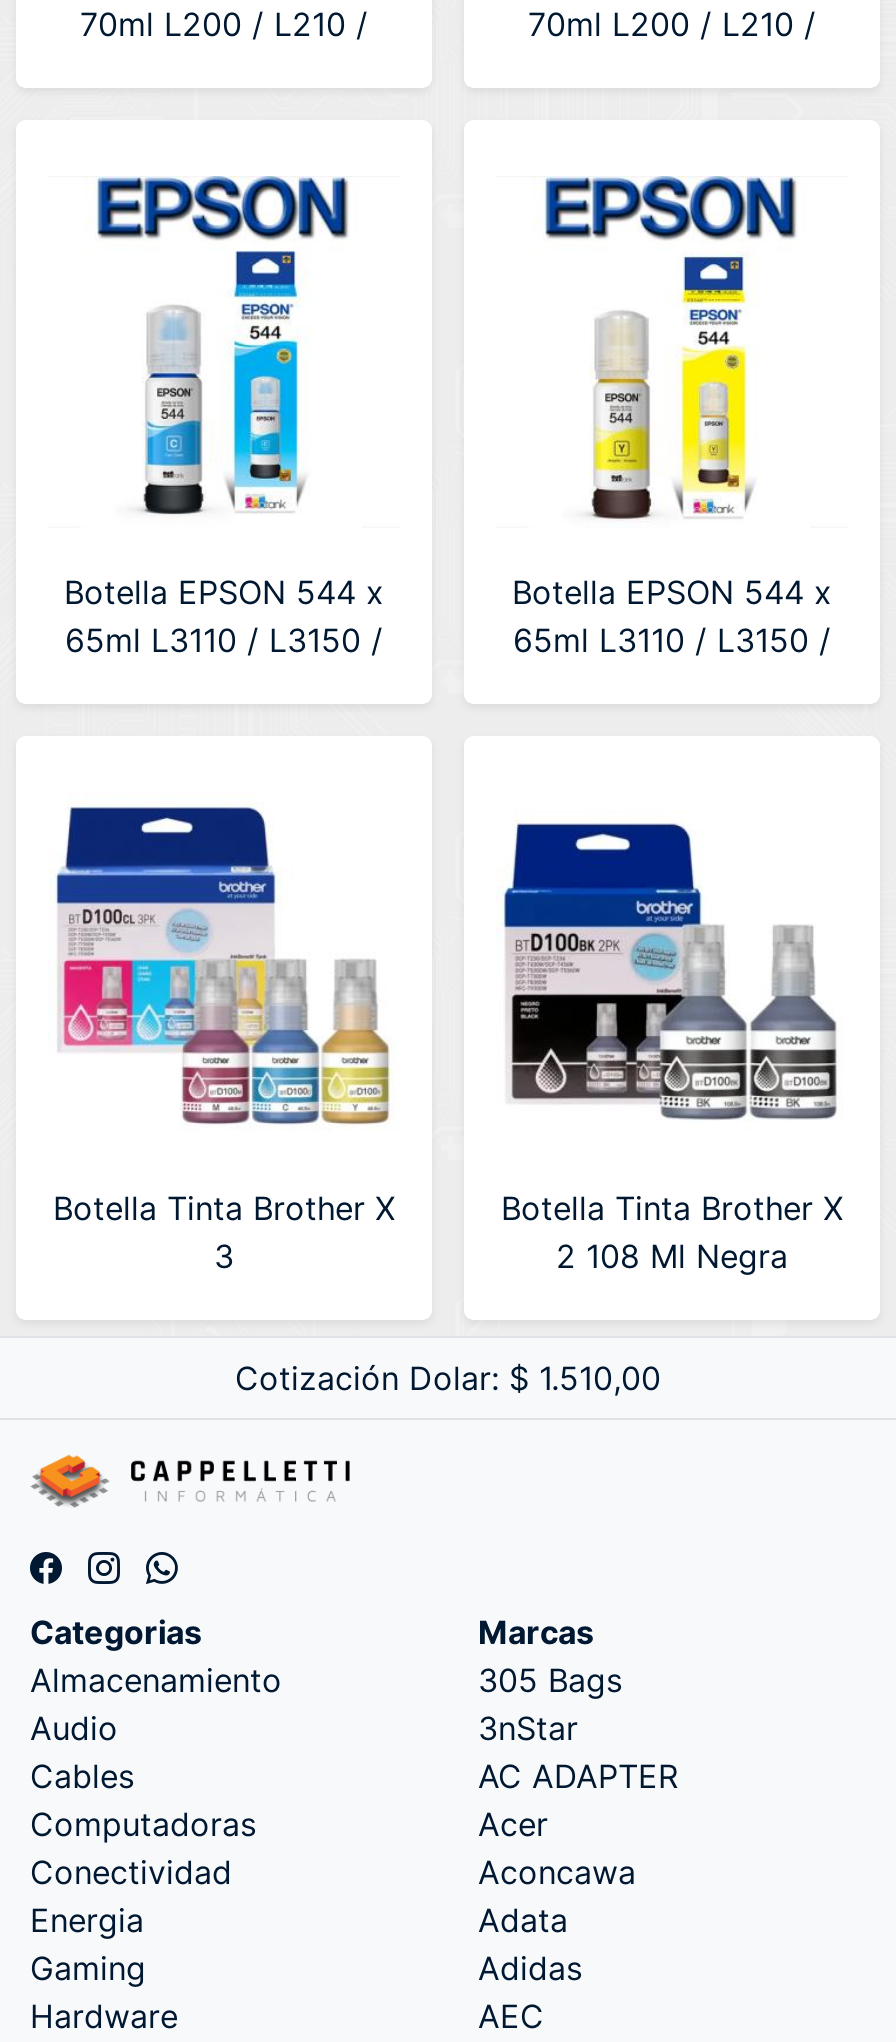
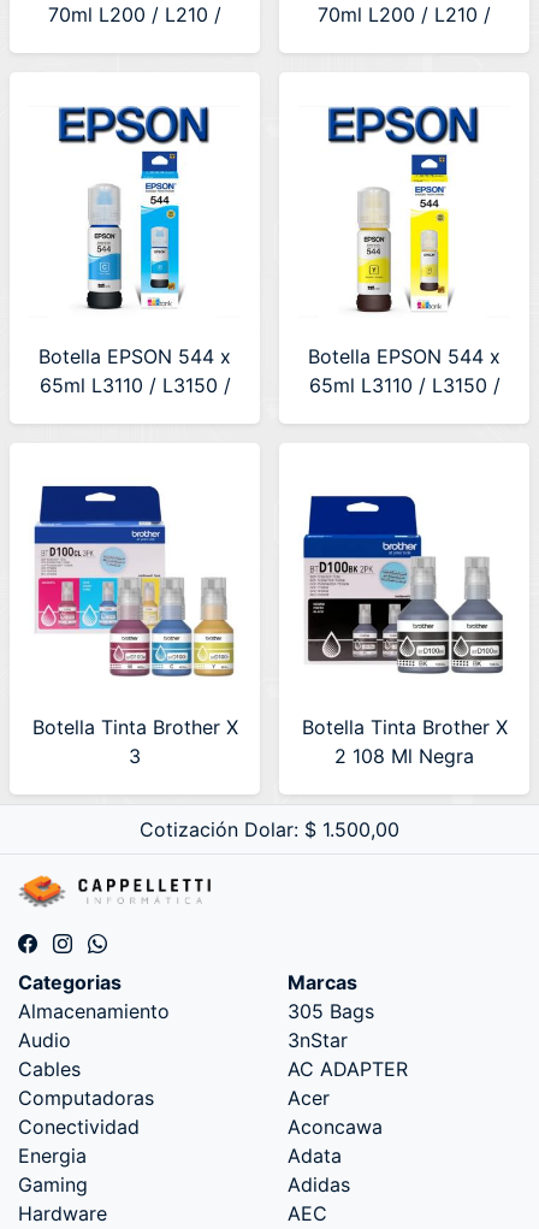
[235,1357,661,1397] Cotización Dolar: $ 1.510,00 -> [140,817,399,841] Cotización Dolar: $ 1.500,00

